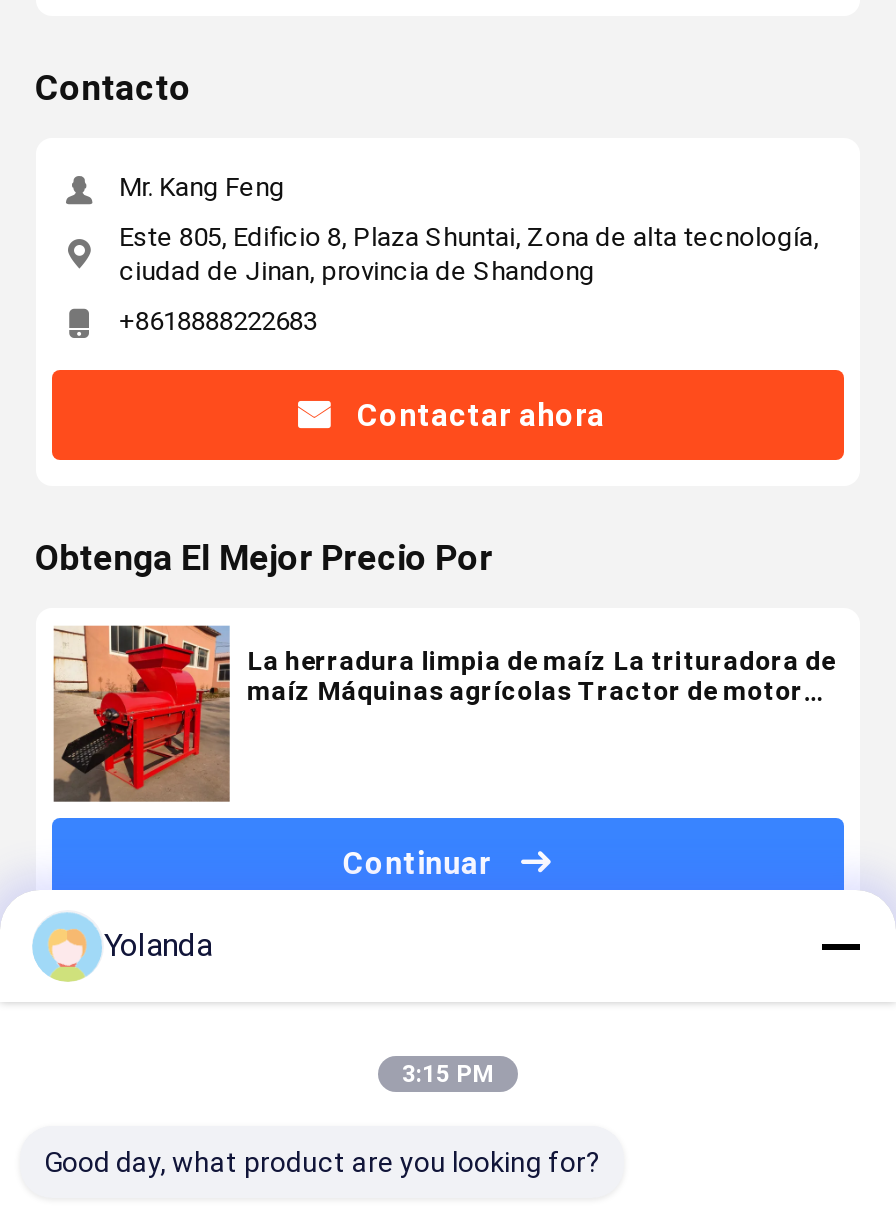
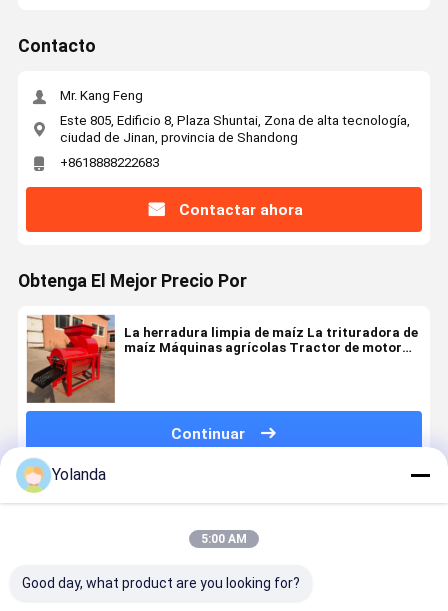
[402,1060,494,1088] 3:15 PM -> [201,532,247,546] 5:00 AM

